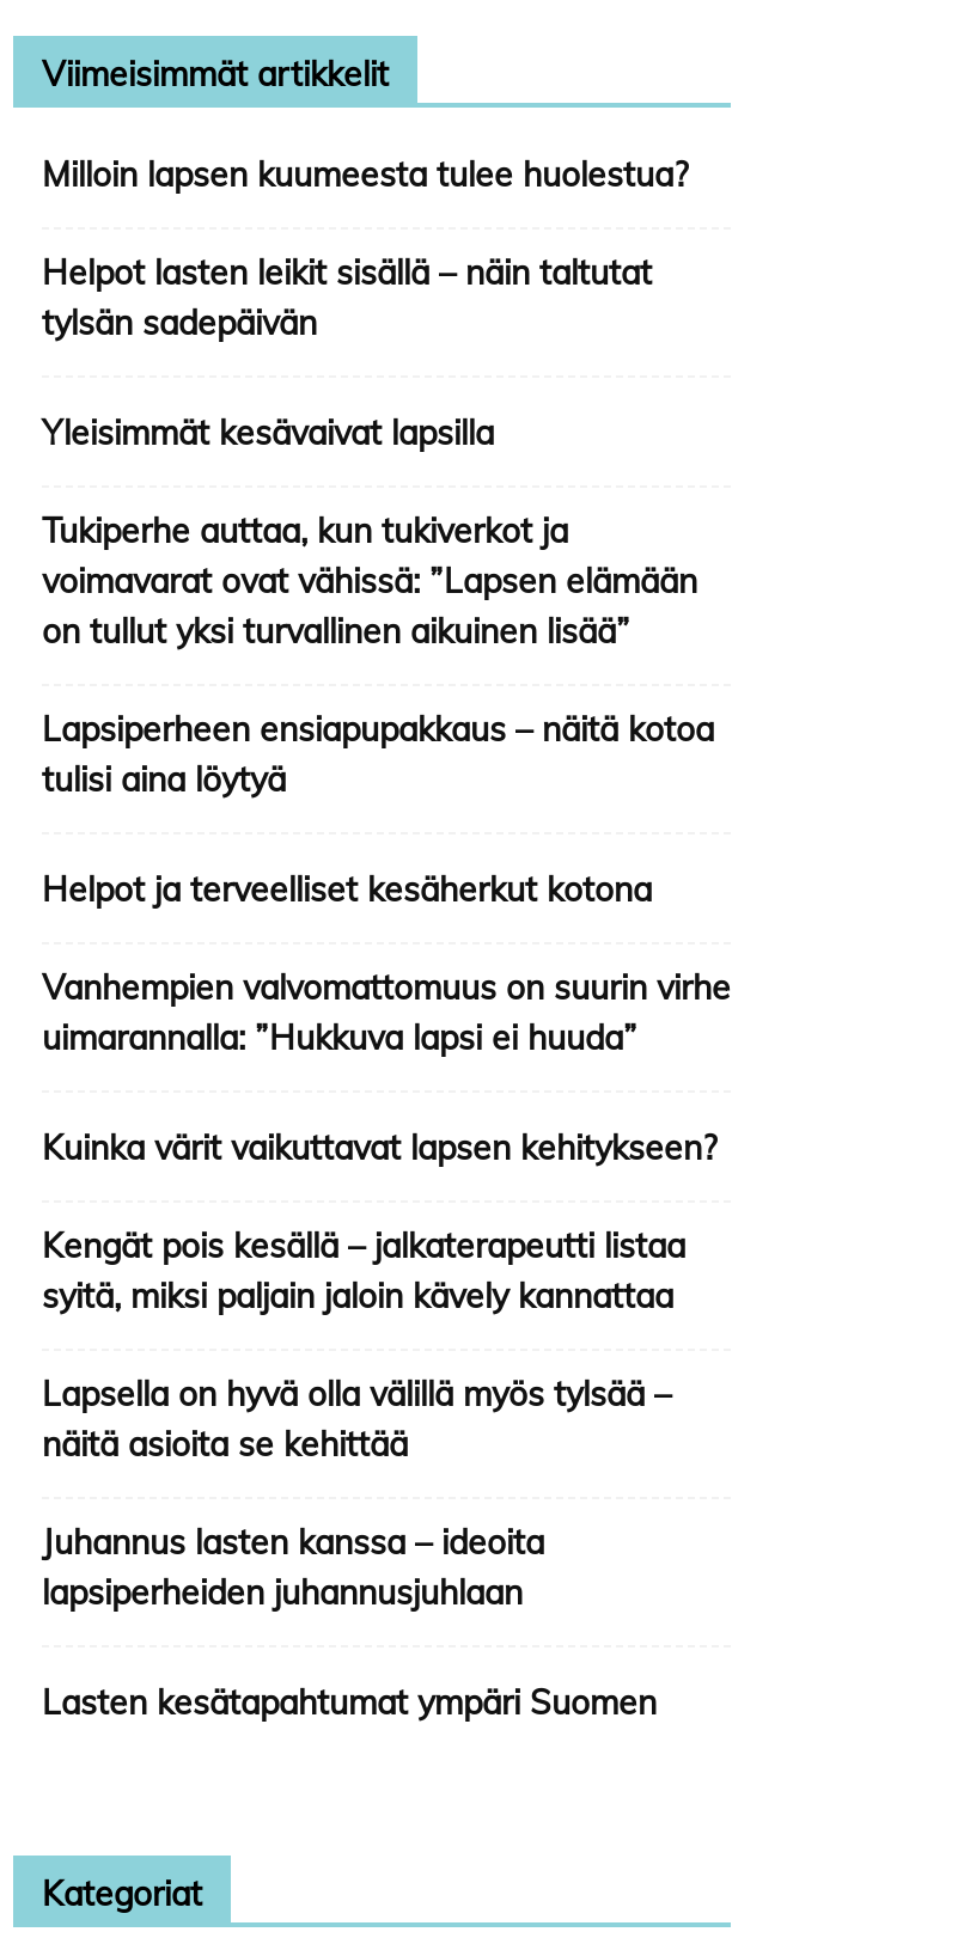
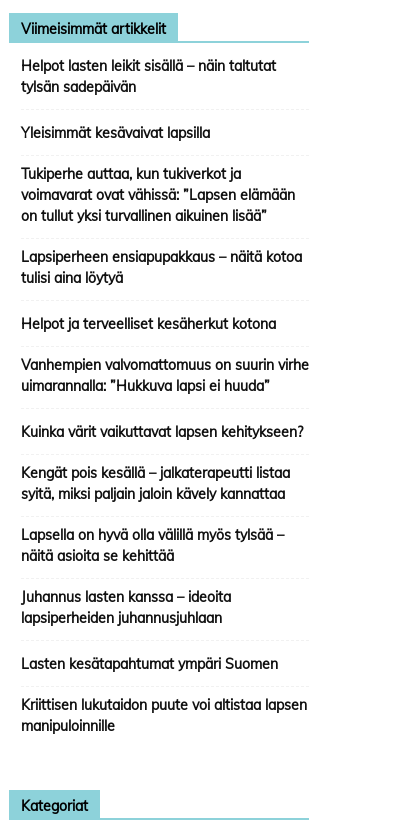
[42,153,688,196] Milloin lapsen kuumeesta tulee huolestua? -> none
moved [42,251,731,1724] -> [21,57,309,673]: Helpot lasten leikit sisällä – näin taltutat | tylsän sadepäivän | Yleisimmät kesävaivat lapsilla | ... | lapsiperheiden juhannusjuhlaan | Lasten kesätapahtumat ympäri Suomen
none -> [21,696,307,735] Kriittisen lukutaidon puute voi altistaa lapsen | manipuloinnille

